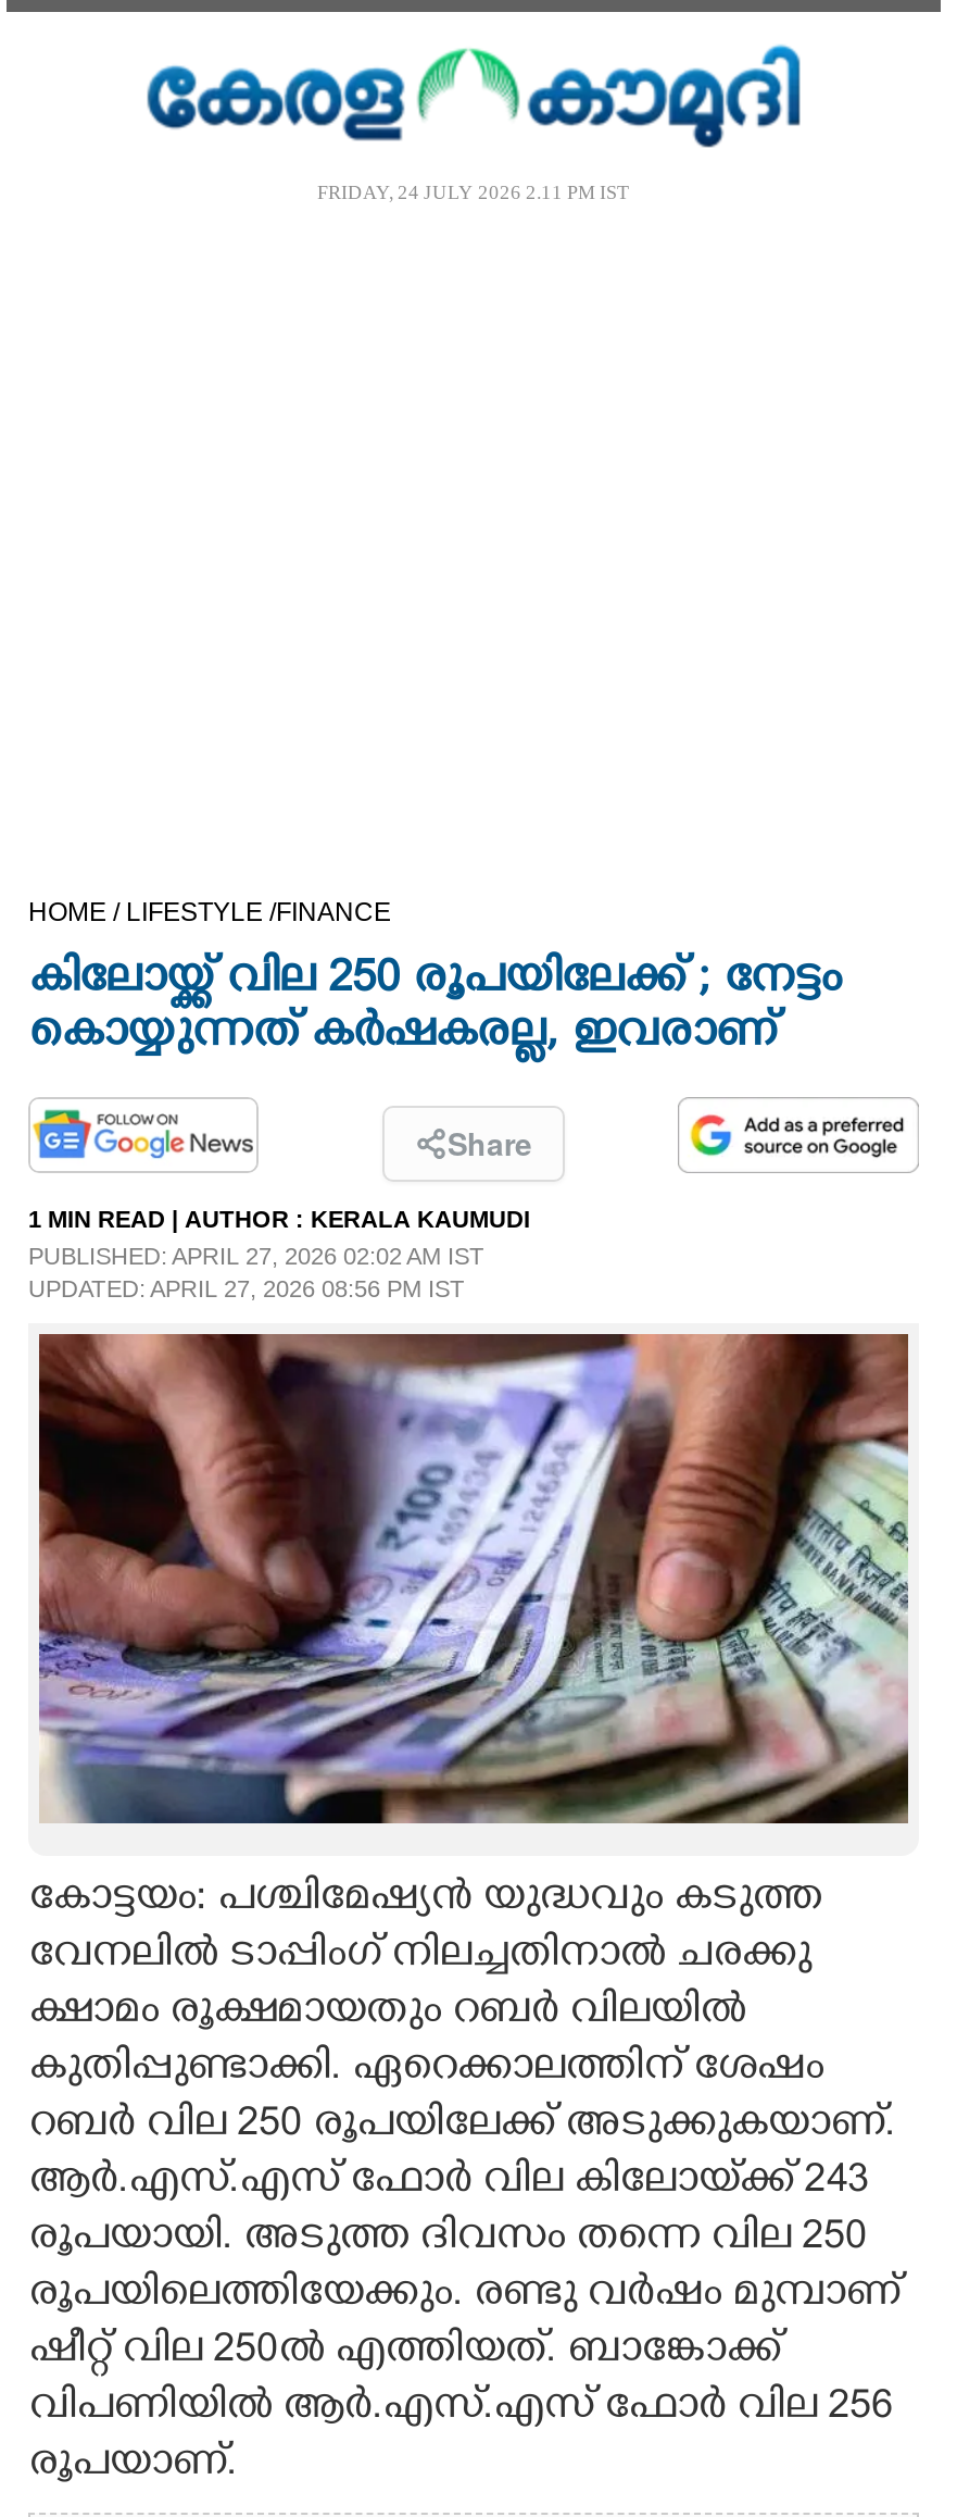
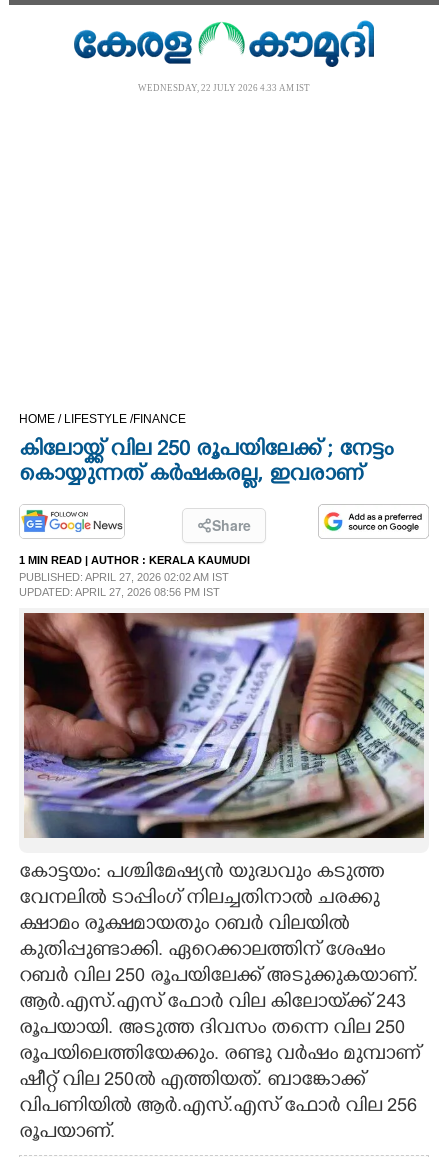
[317,182,630,203] FRIDAY, 24 JULY 2026 2.11 PM IST -> [138,83,310,93] WEDNESDAY, 22 JULY 2026 4.33 AM IST

